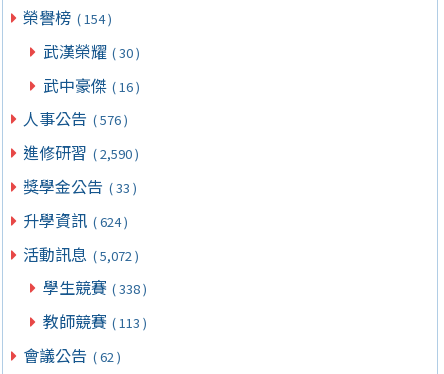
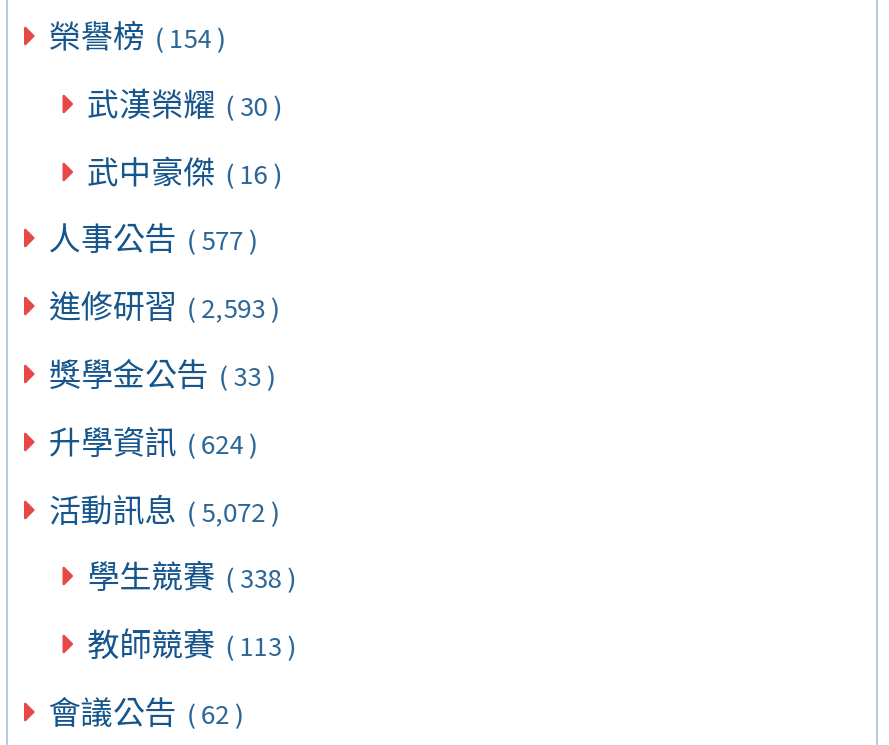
[23,106,128,130] 人事公告 ( 576 ) -> [49,213,257,261] 人事公告 ( 577 )
[23,140,139,164] 進修研習 ( 2,590 ) -> [49,280,279,328] 進修研習 ( 2,593 )

